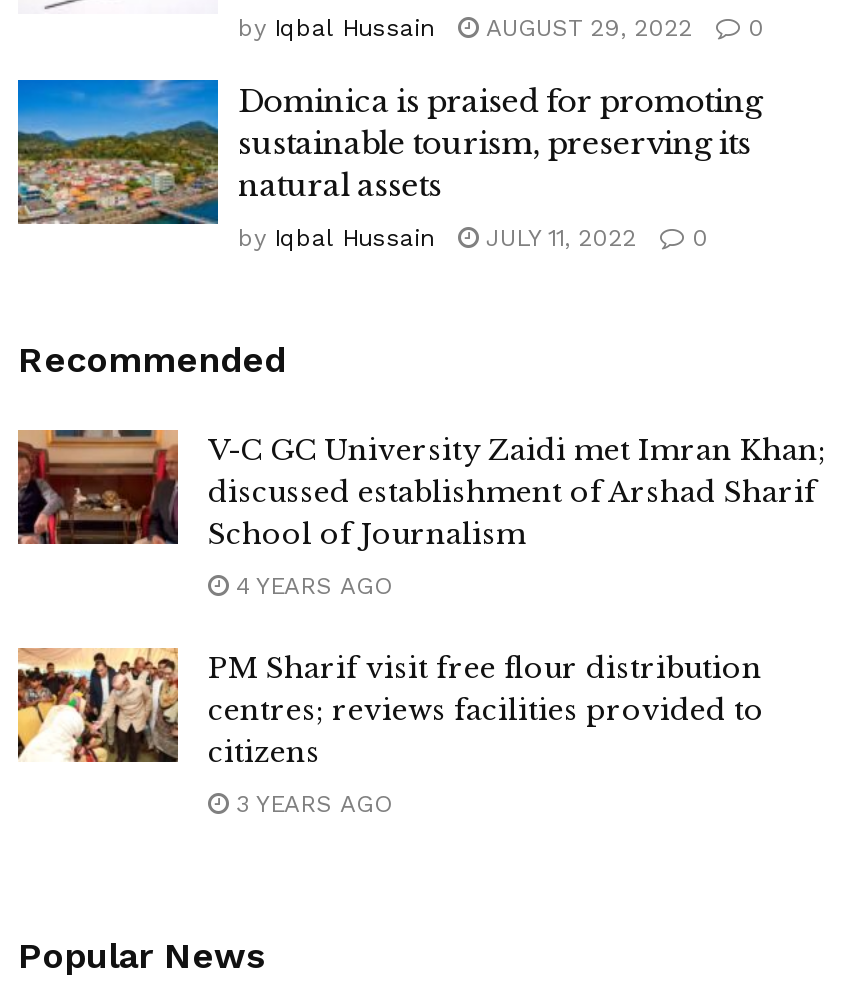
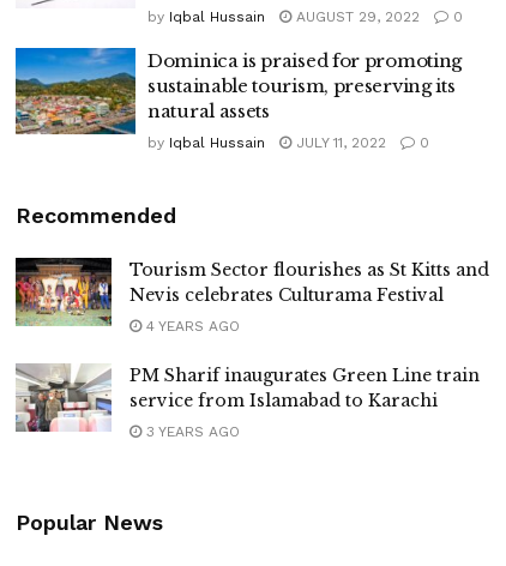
[16,428,826,552] [image] | V-C GC University Zaidi met Imran Khan; | discussed establishment of Arshad Sharif | School of Journalism -> [14,257,489,327] [image] | Tourism Sector flourishes as St Kitts and | Nevis celebrates Culturama Festival
[16,648,764,770] [image] | PM Sharif visit free flour distribution | centres; reviews facilities provided to | citizens -> [14,363,480,433] [image] | PM Sharif inaugurates Green Line train | service from Islamabad to Karachi

